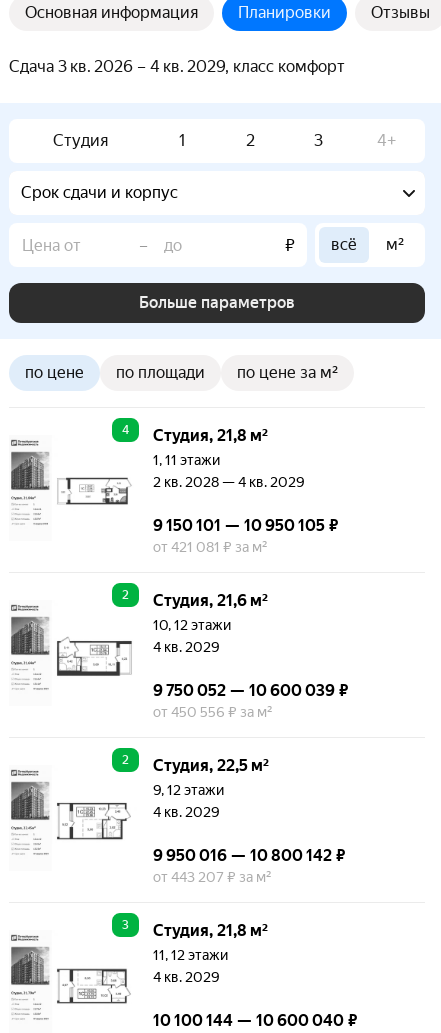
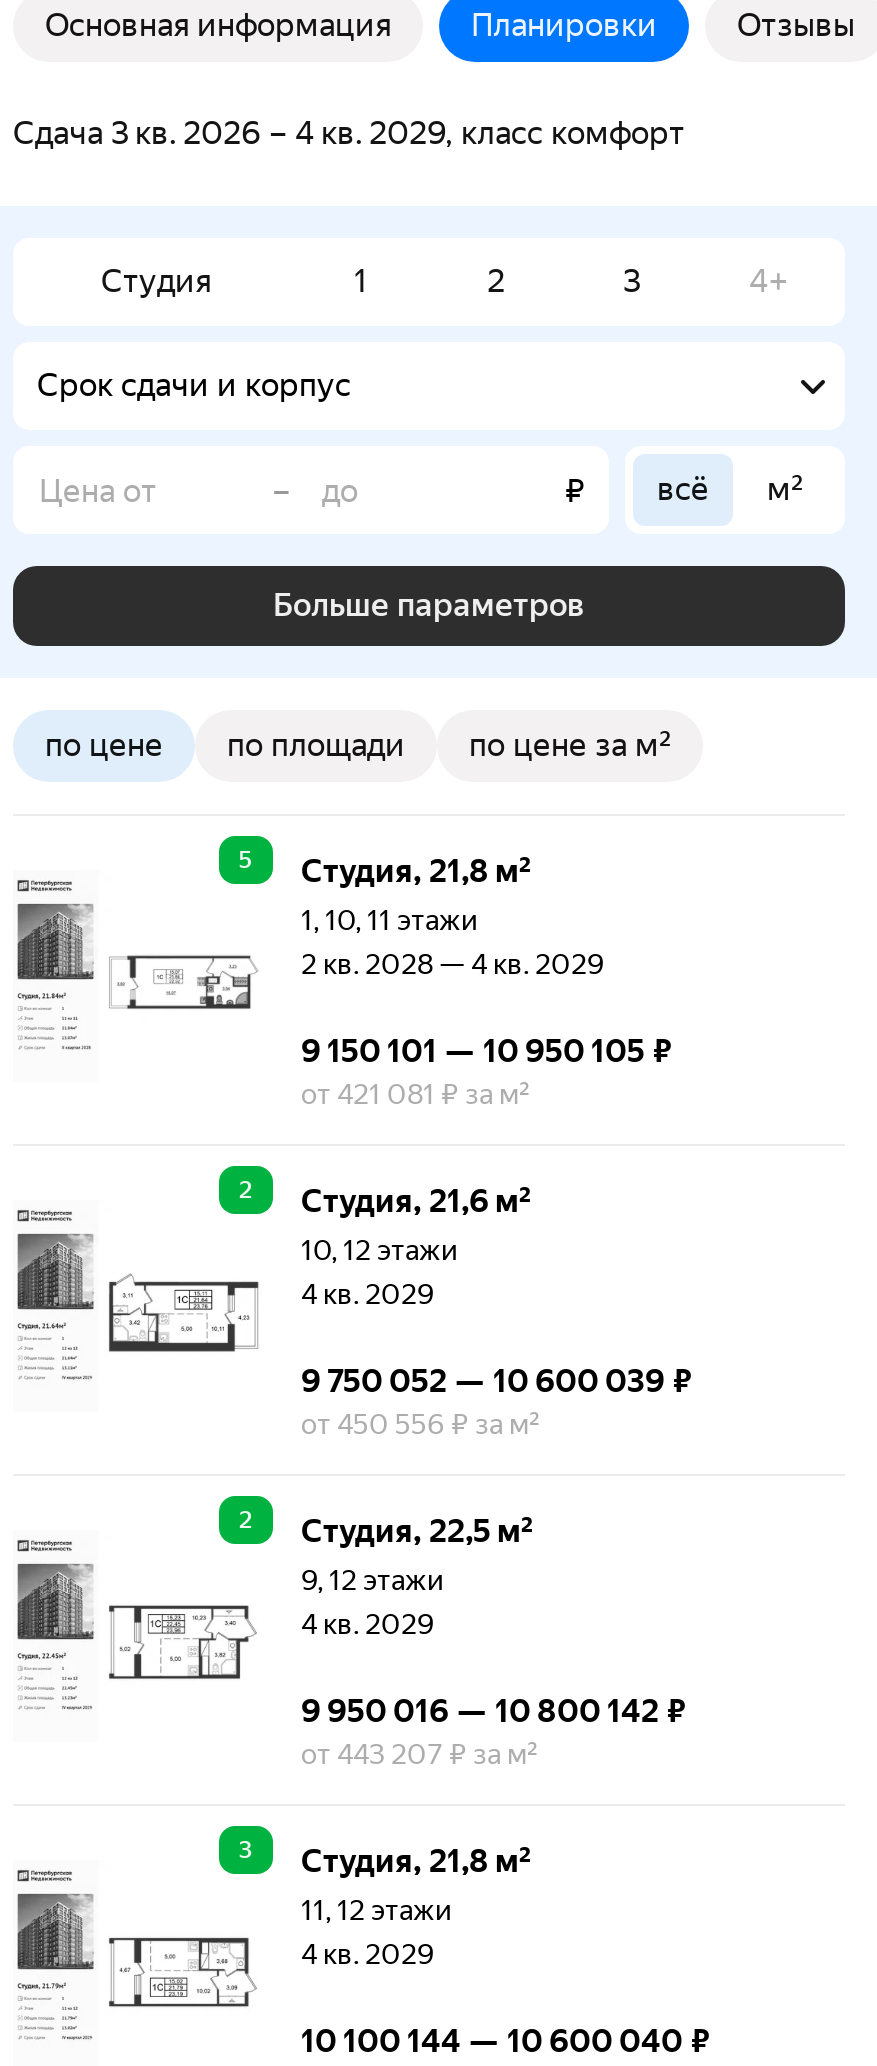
[122,423,268,445] 4 Студия, 21,8 м² -> [239,846,531,890] 5 Студия, 21,8 м²
[153,452,220,468] 1, 11 этажи -> [301,904,477,936] 1, 10, 11 этажи

